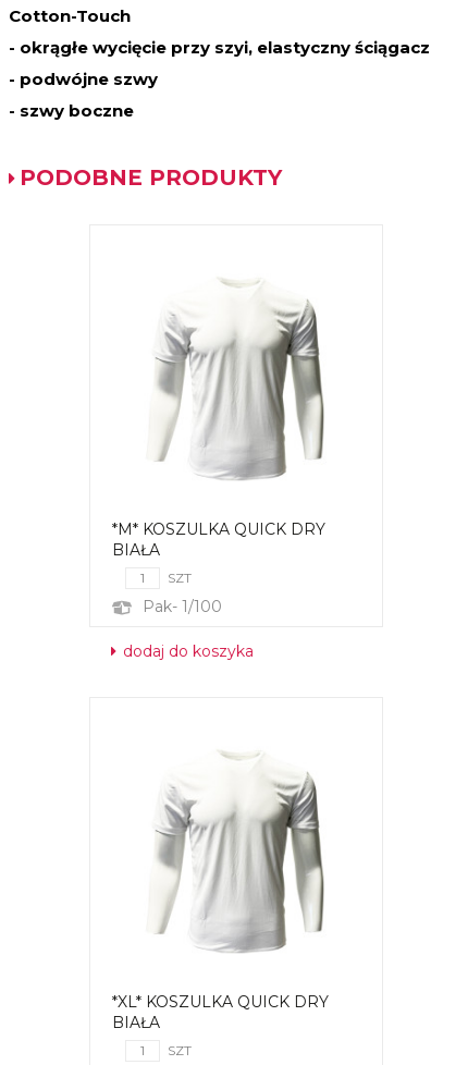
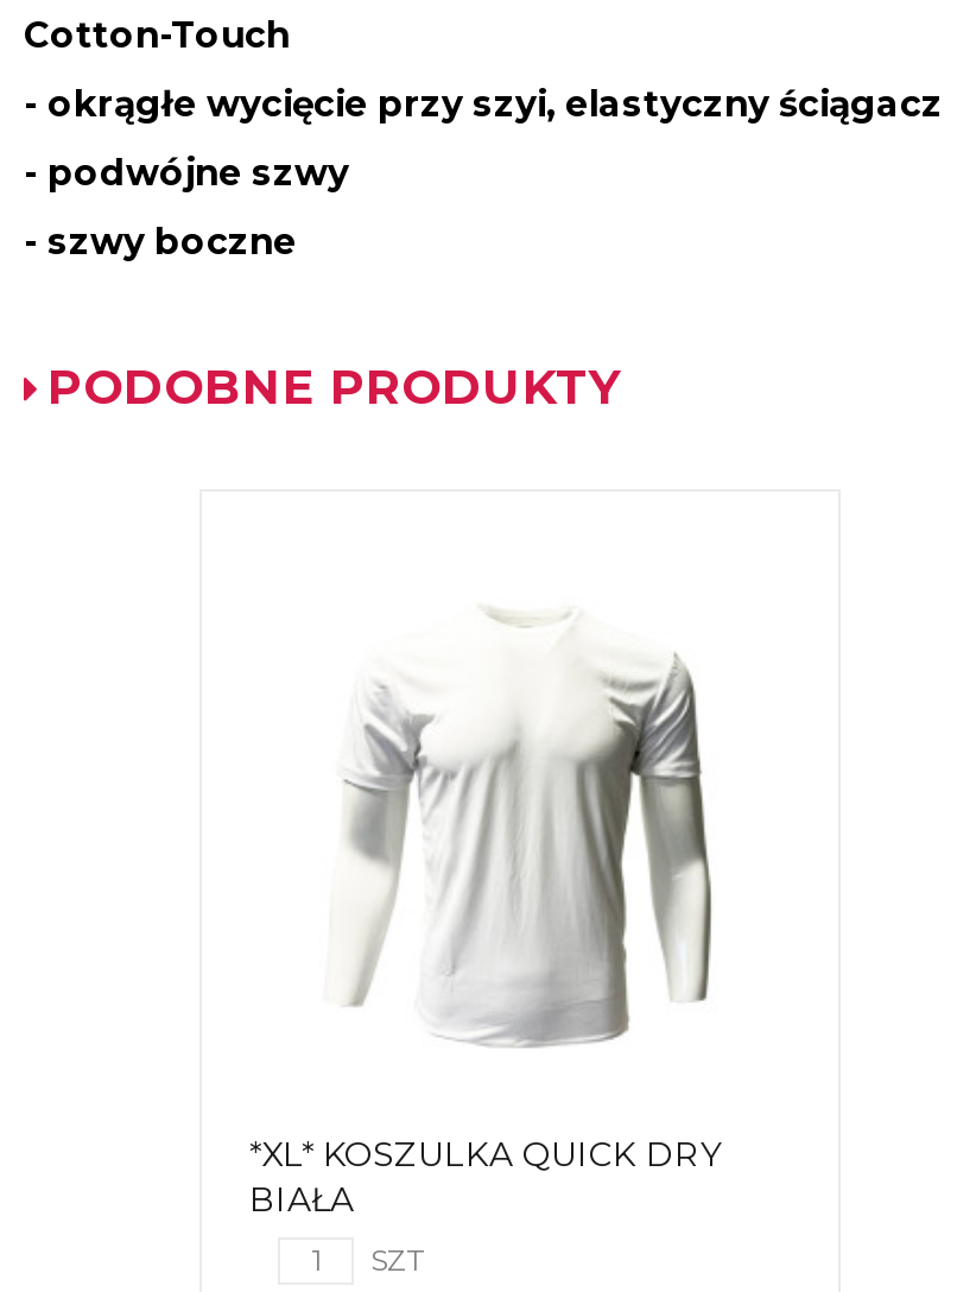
[112,519,325,661] *M* KOSZULKA QUICK DRY | BIAŁA | SZT | Pak- 1/100 | dodaj do koszyka -> none

